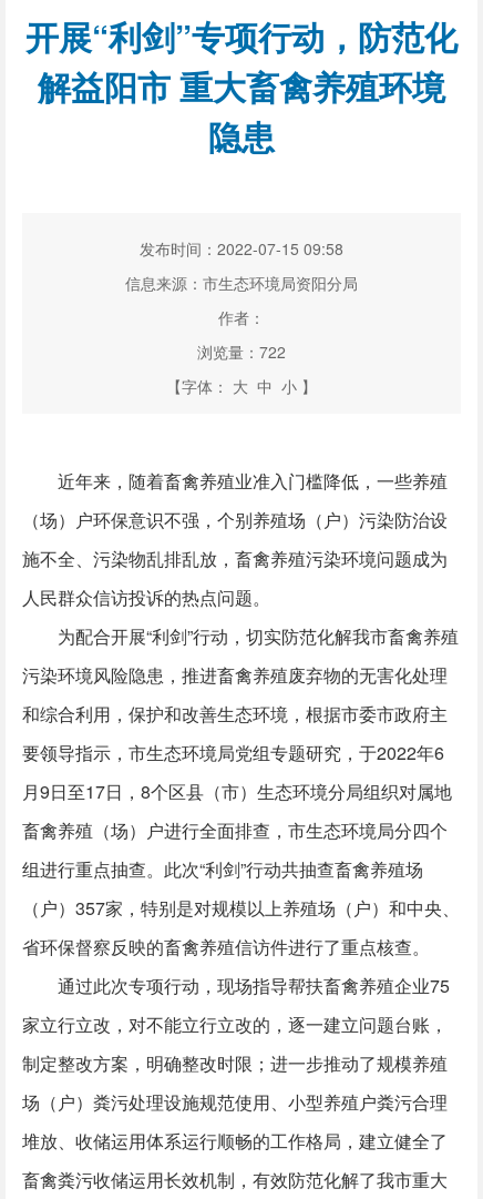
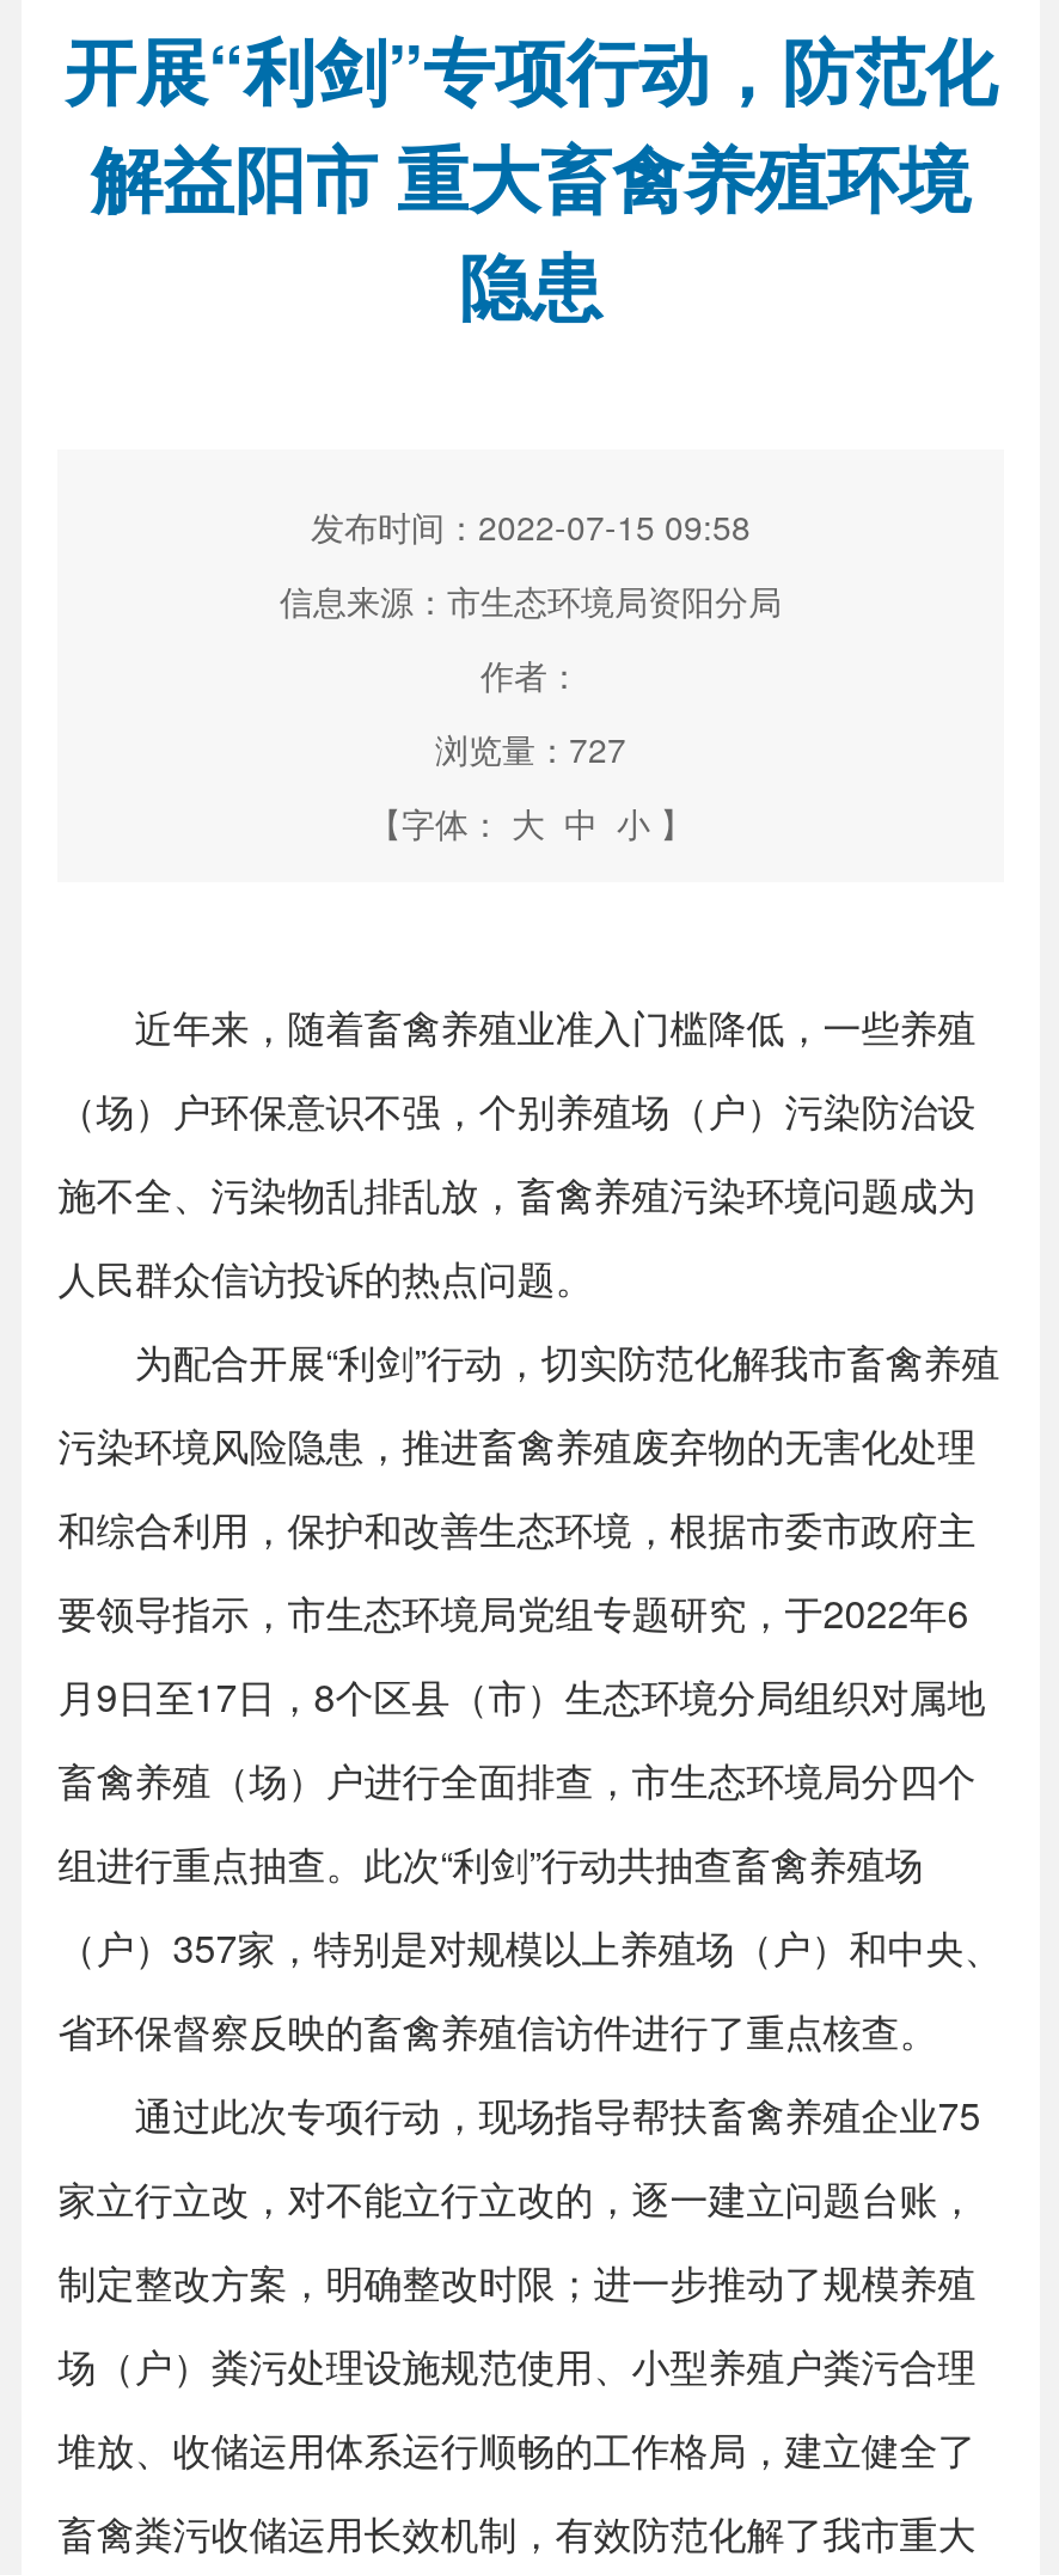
[197,341,286,363] 浏览量：722 -> [435,724,626,772] 浏览量：727

